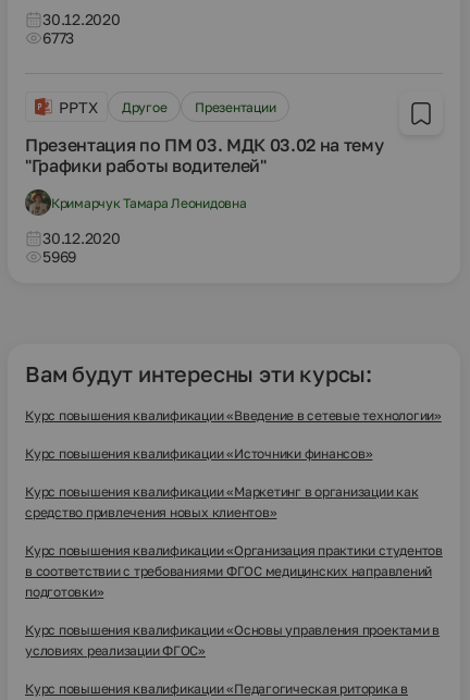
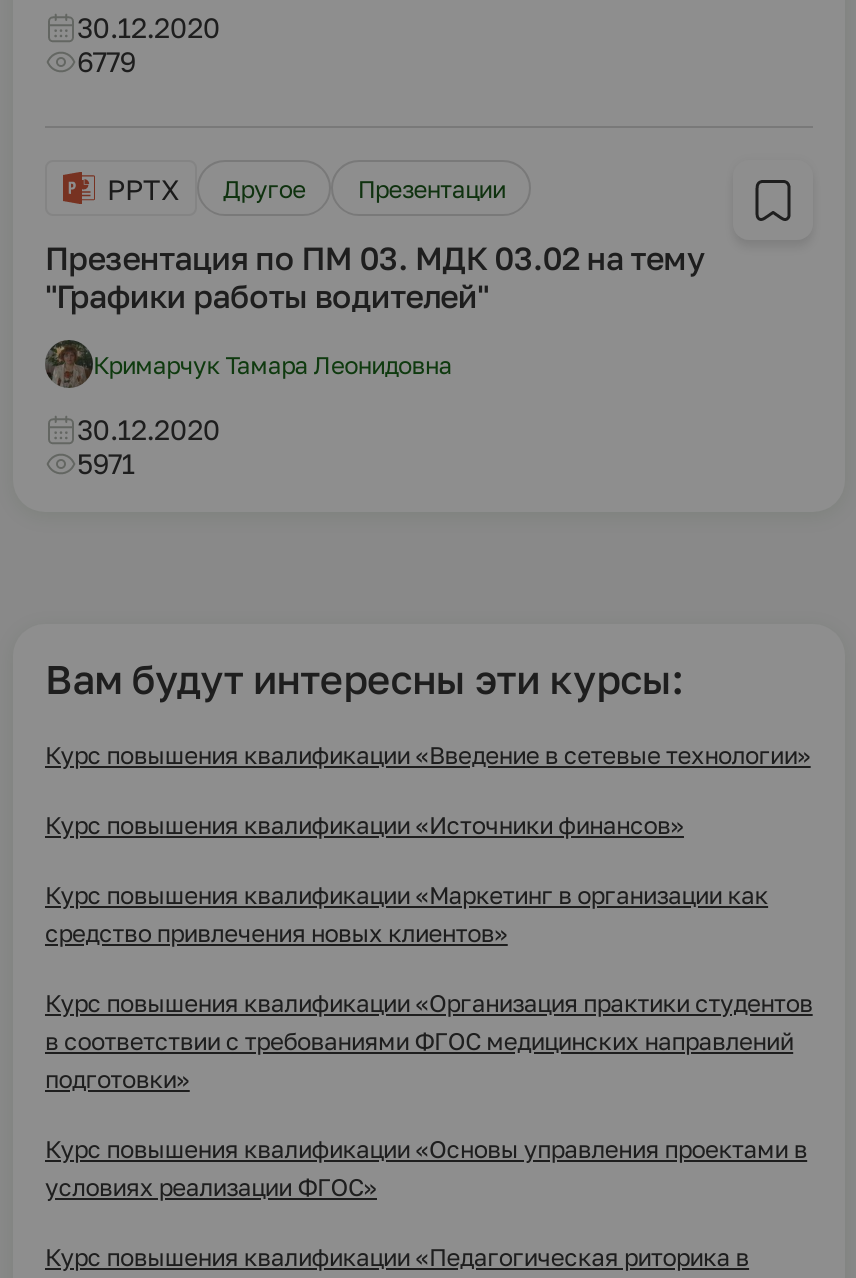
[42,28,74,47] 6773 -> [77,44,135,78] 6779
[42,247,76,266] 5969 -> [77,446,135,480] 5971

